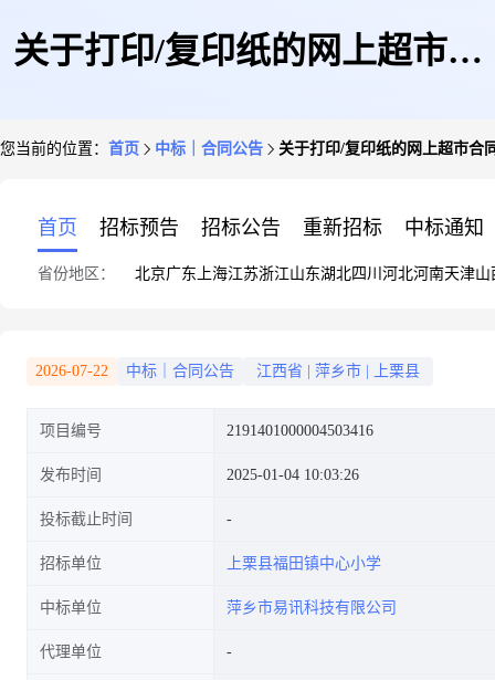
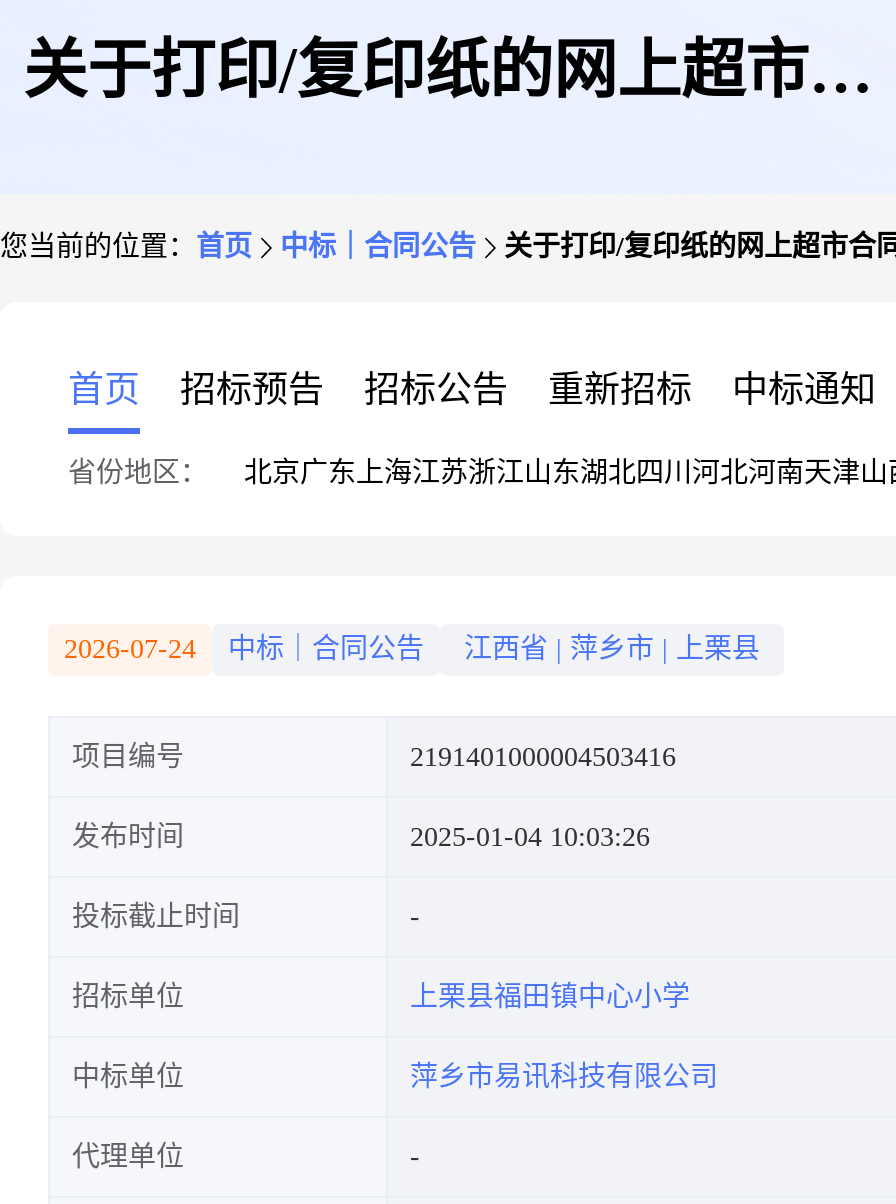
[35,363,108,379] 2026-07-22 -> [64,634,196,664] 2026-07-24

